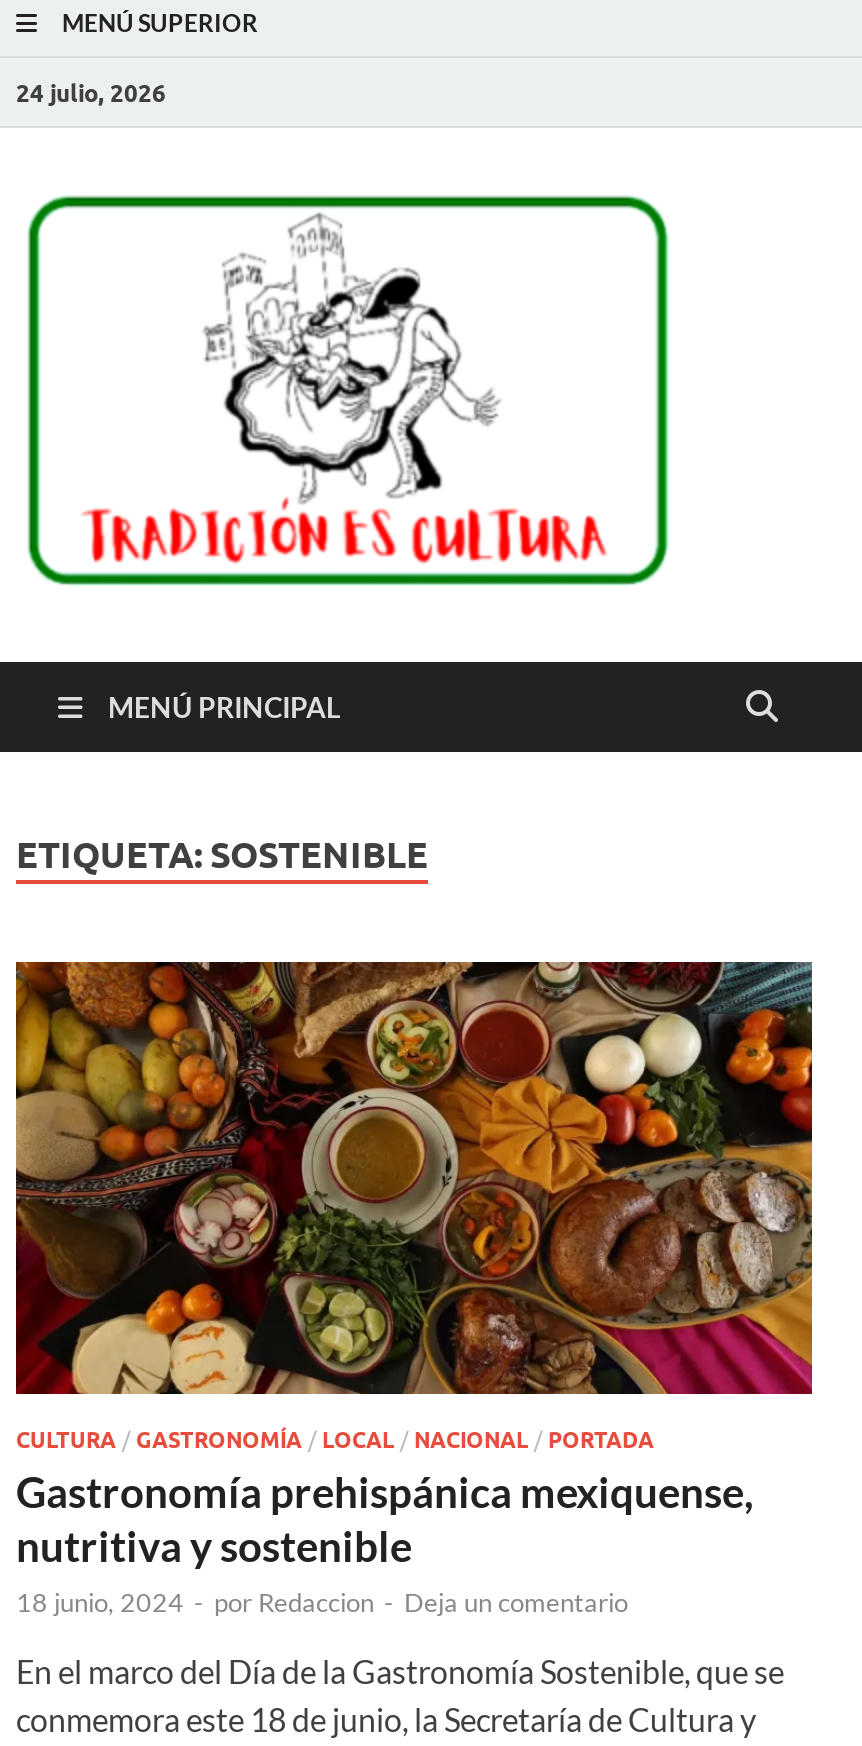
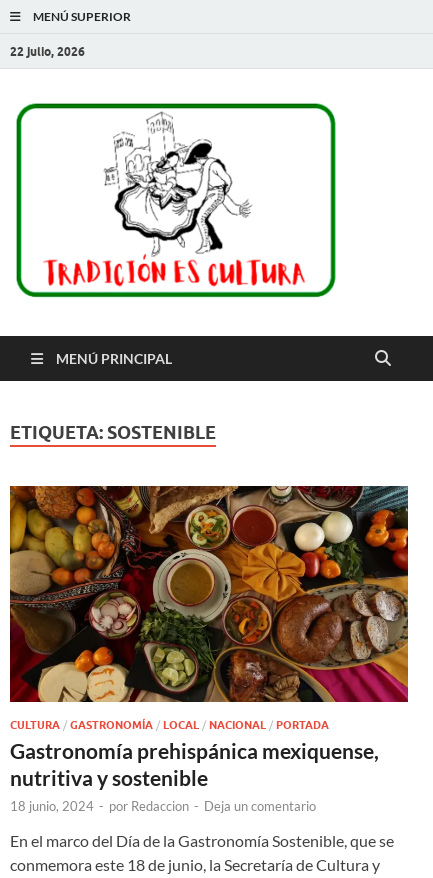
[16,77,166,107] 24 julio, 2026 -> [10,43,85,58] 22 julio, 2026

